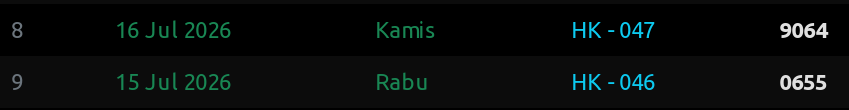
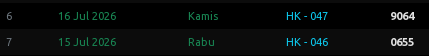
[11,18,23,42] 8 -> [6,10,12,22] 6
[11,70,23,94] 9 -> [6,36,12,48] 7

